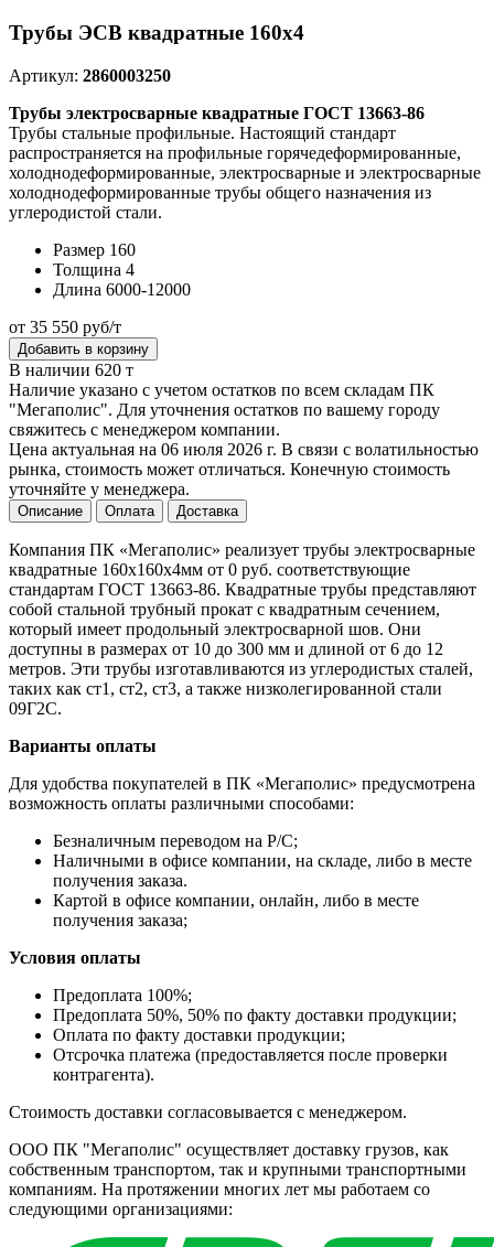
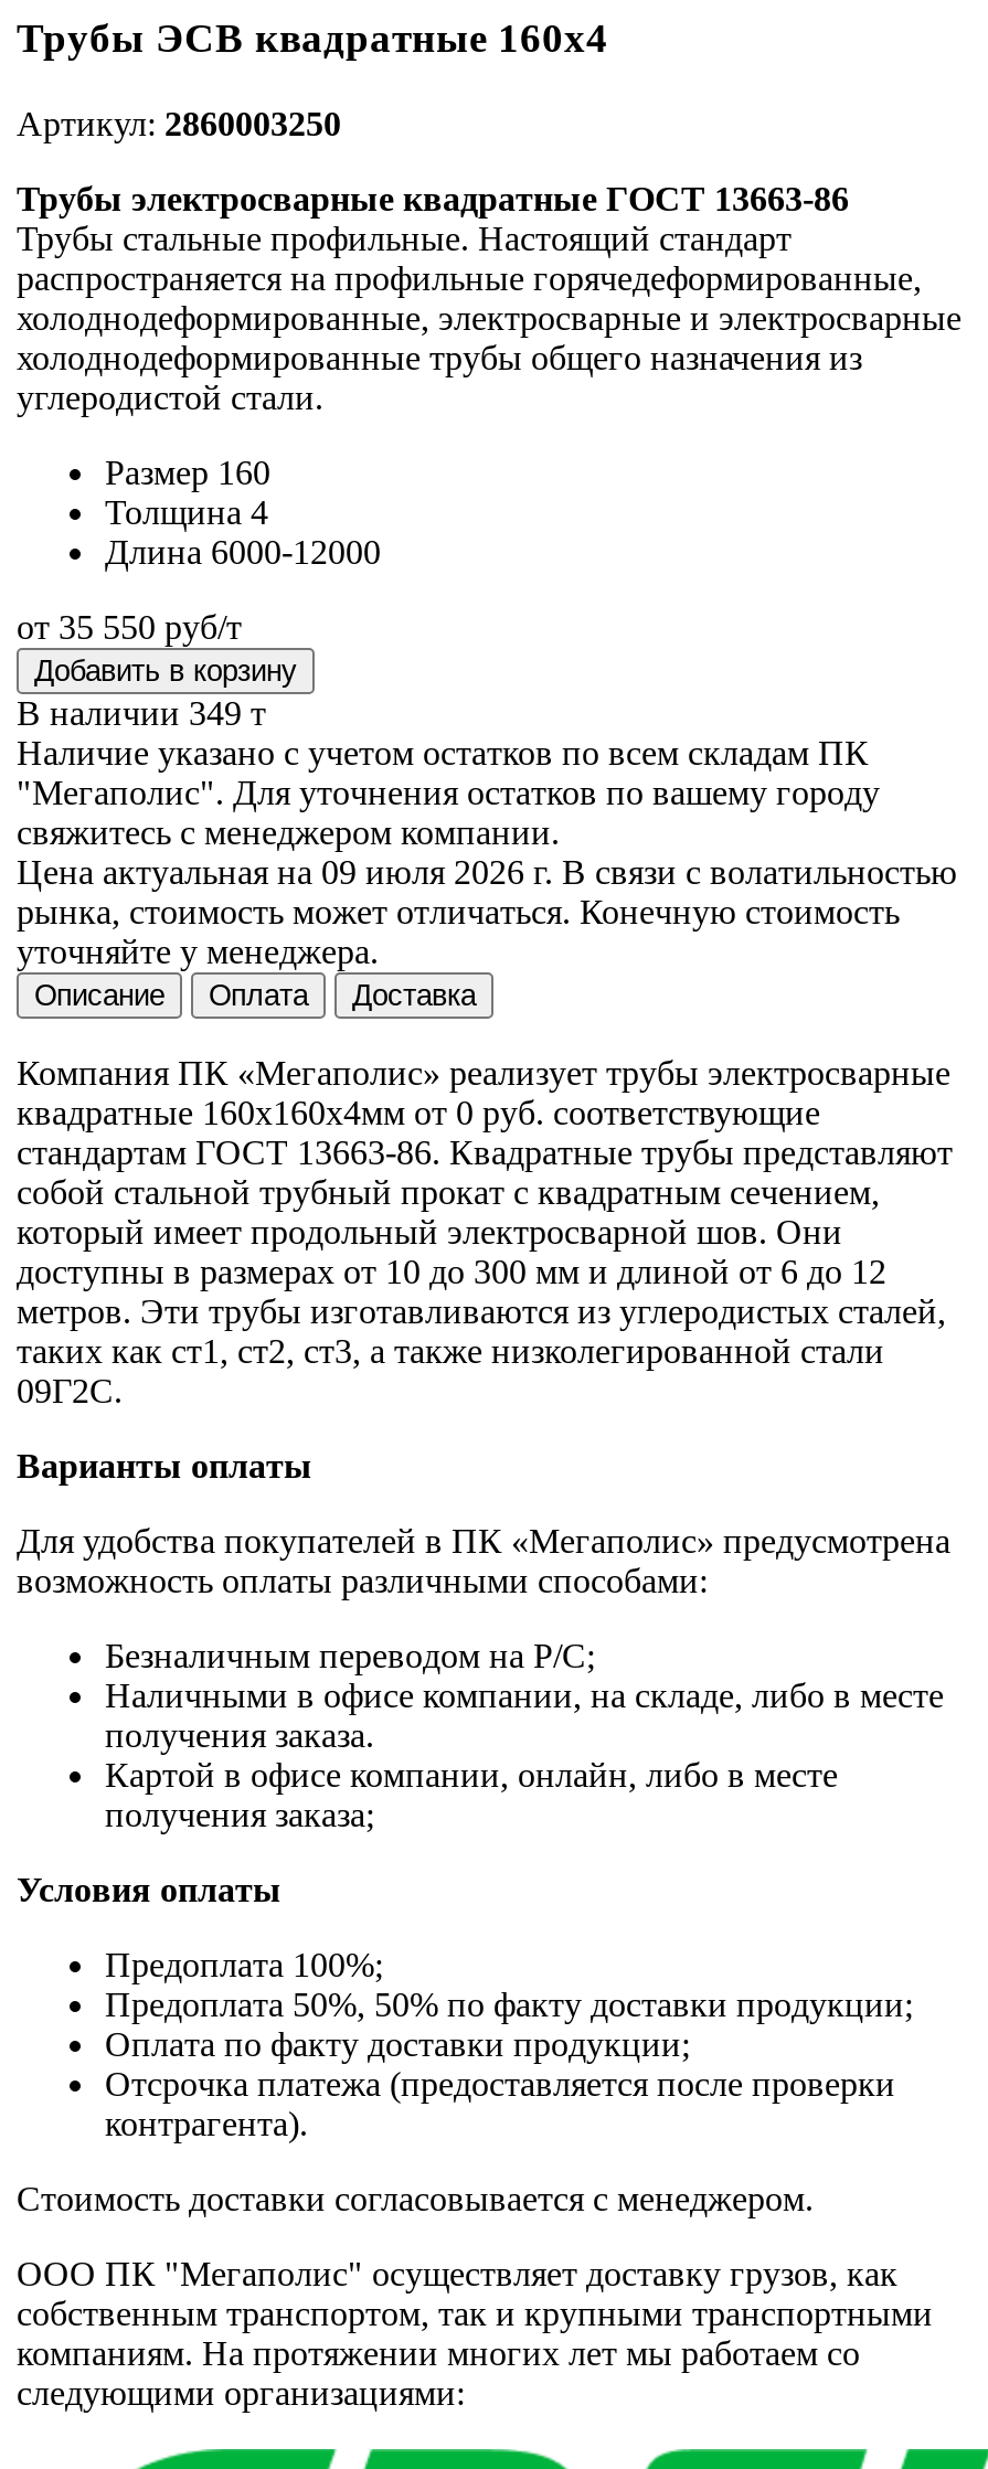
[9,360,133,379] В наличии 620 т -> [17,694,266,731] В наличии 349 т
[9,440,479,458] Цена актуальная на 06 июля 2026 г. В связи с волатильностью -> [17,853,957,890] Цена актуальная на 09 июля 2026 г. В связи с волатильностью

